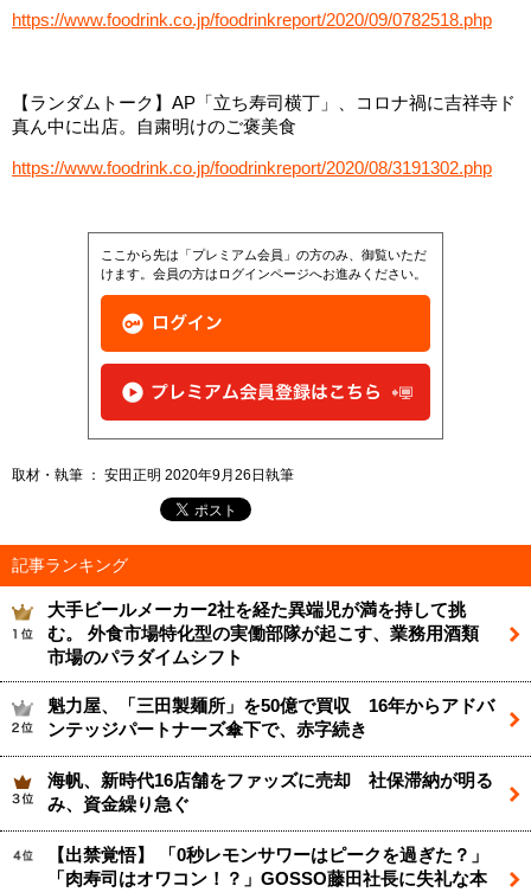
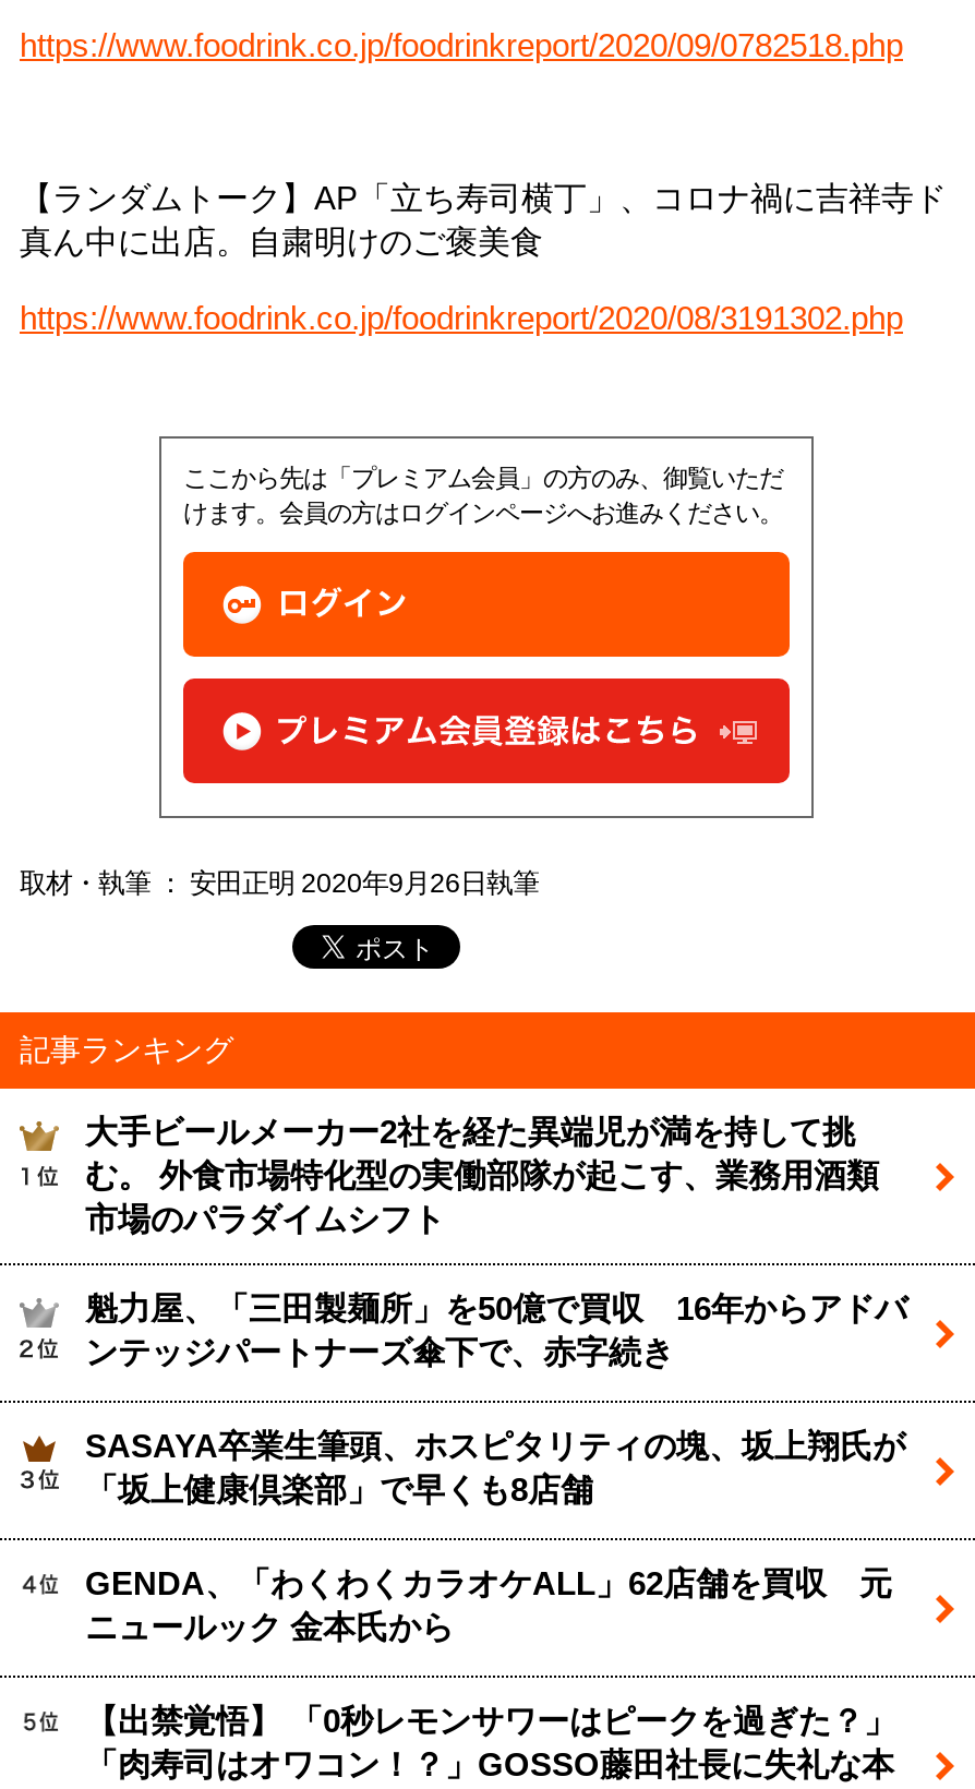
[47,772,493,814] 海帆、新時代16店舗をファッズに売却 社保滞納が明る | み、資金繰り急ぐ -> [85,1430,905,1646] SASAYA卒業生筆頭、ホスピタリティの塊、坂上翔氏が | 「坂上健康倶楽部」で早くも8店舗 | GENDA、「わくわくカラオケALL」62店舗を買収 元 | ニュールック 金本氏から

